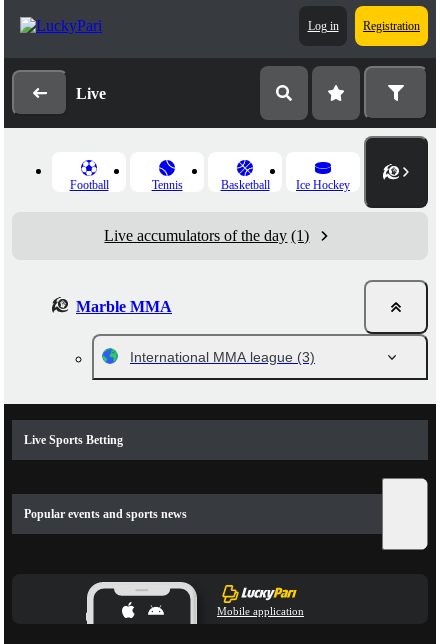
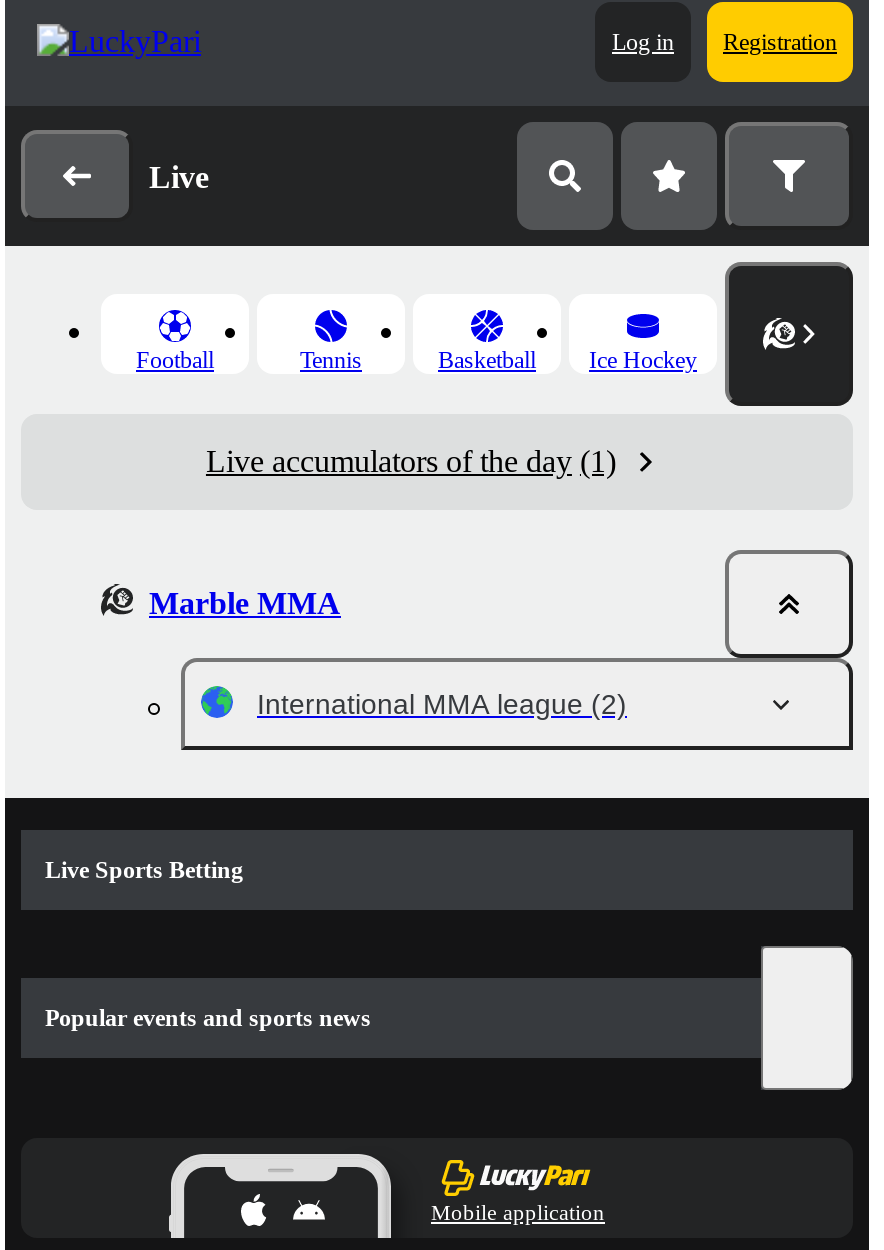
[130,349,315,365] International MMA league (3) -> [257,688,627,720] International MMA league (2)

